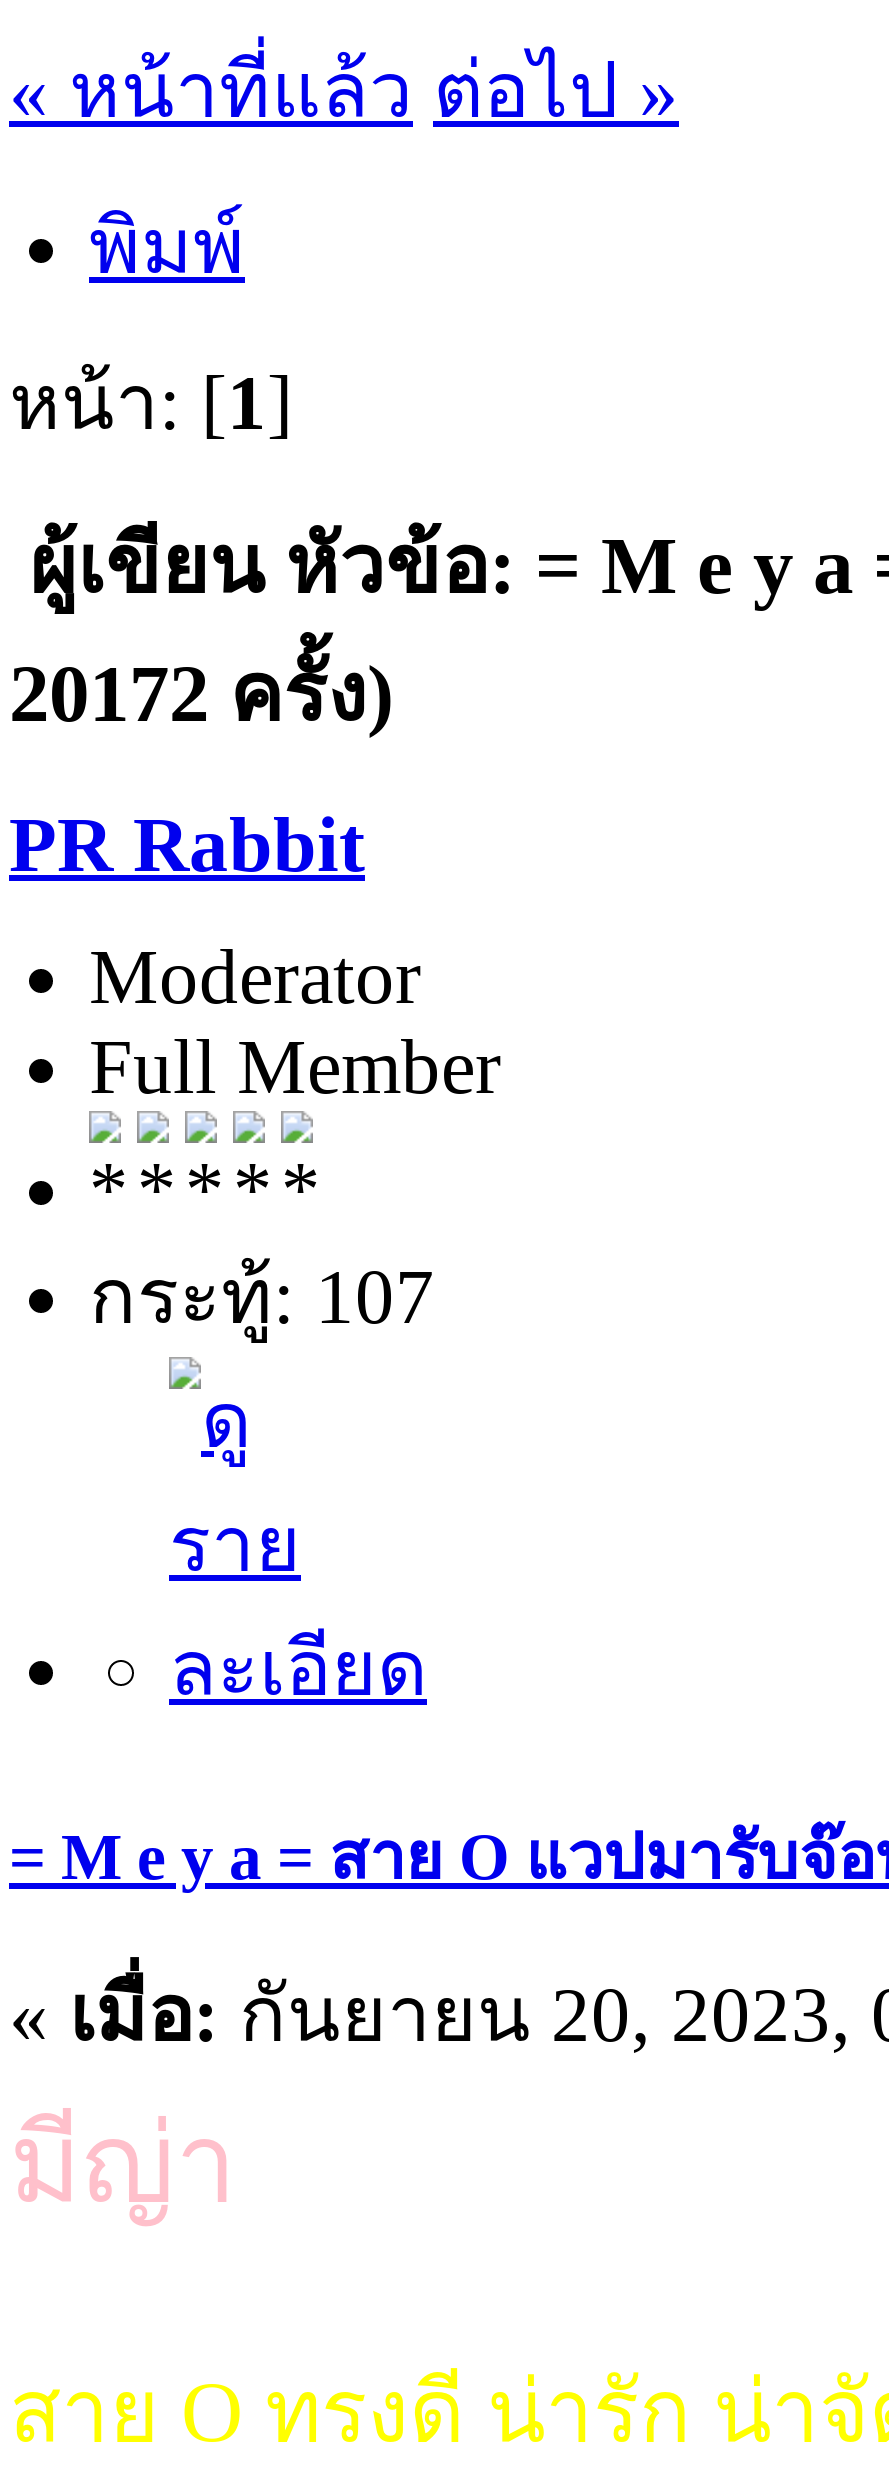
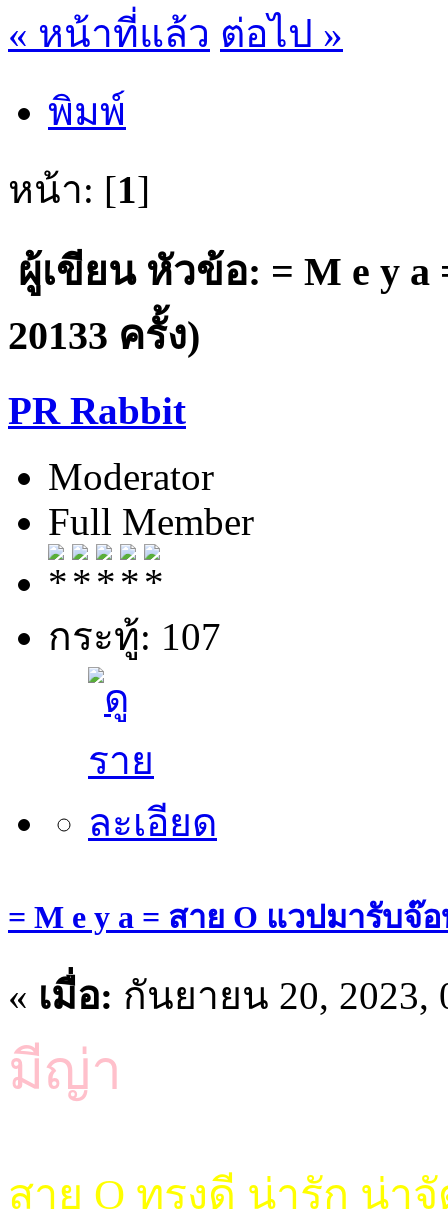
[9,648,393,738] 20172 ครั้ง) -> [8,313,200,358] 20133 ครั้ง)

